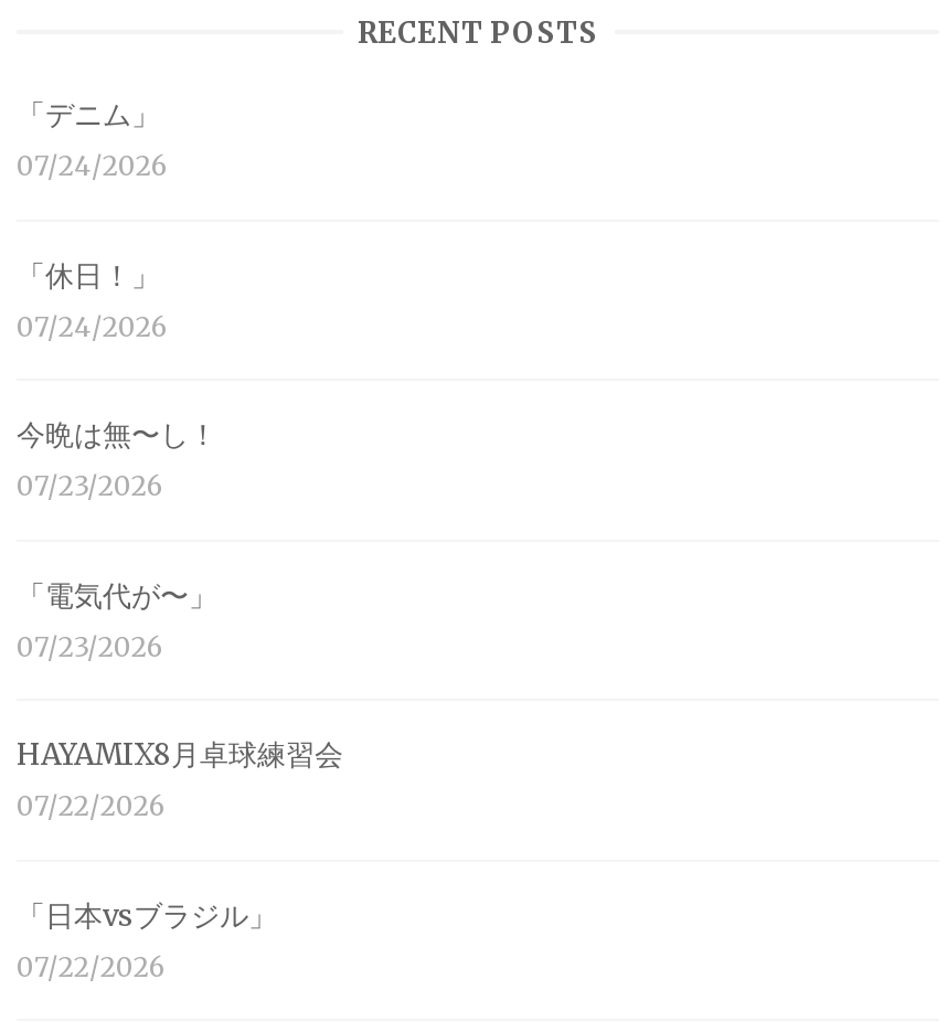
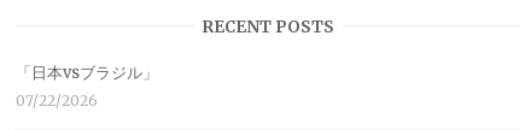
[17,97,343,824] 「デニム」 | 07/24/2026 | 「休日！」 | 07/24/2026 | 今晩は無〜し！ | 07/23/2026 | 「電気代が〜」 | 07/23/2026 | HAYAMIX8月卓球練習会 | 07/22/2026 -> none

